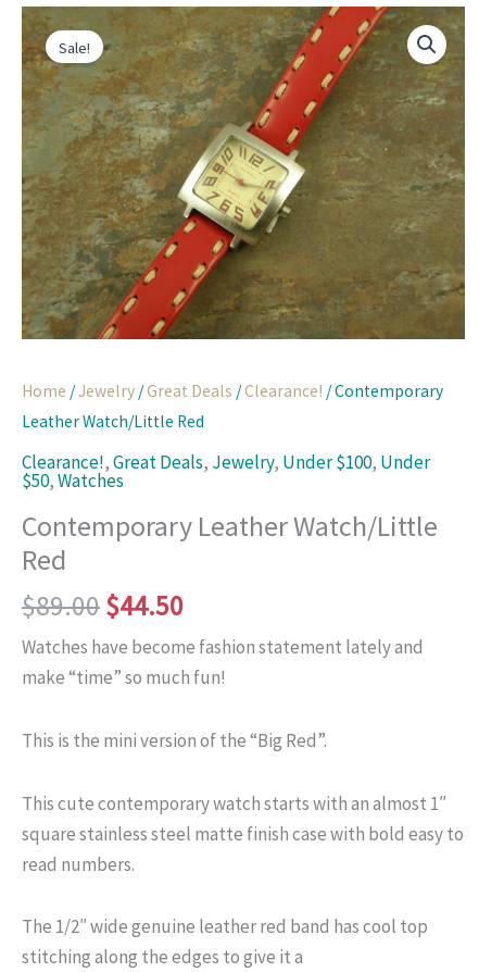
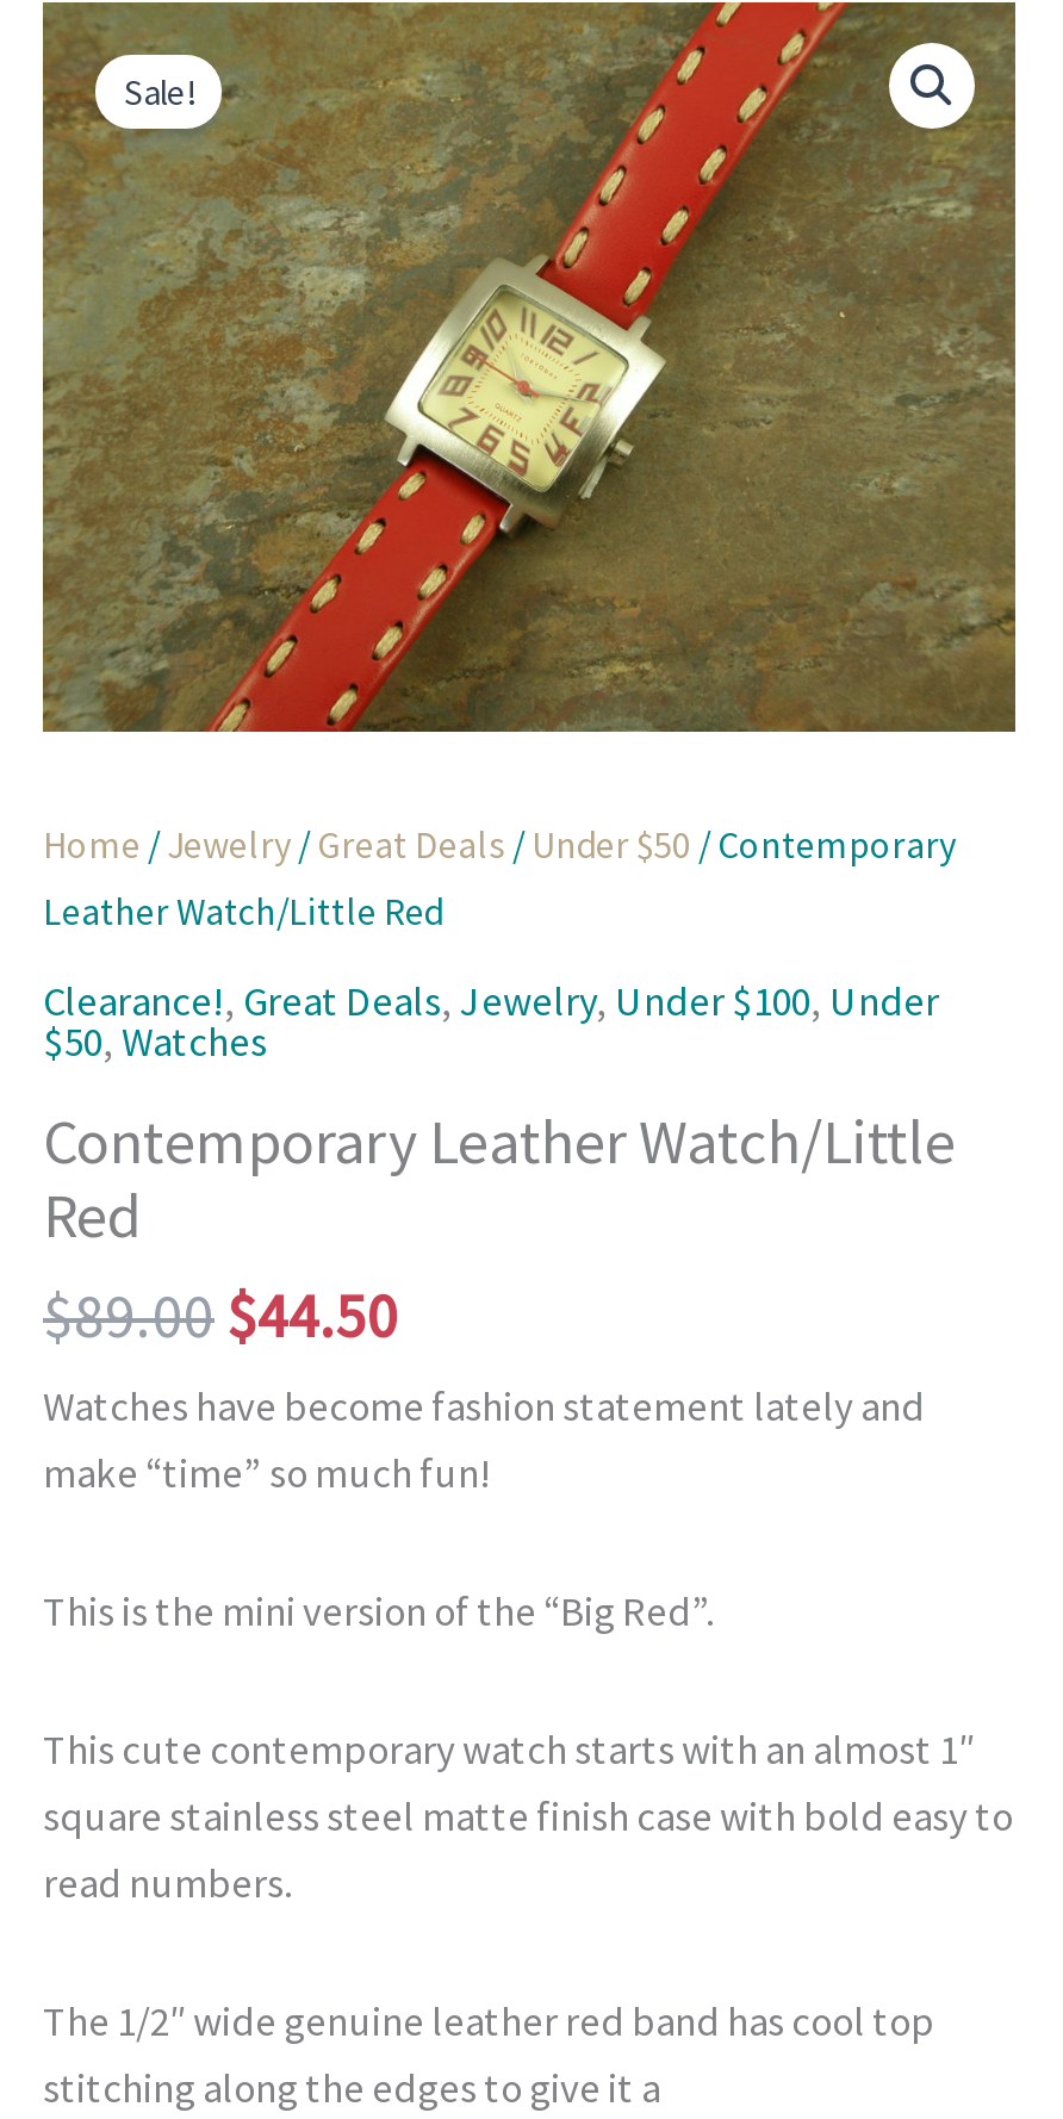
[22,380,443,401] Home / Jewelry / Great Deals / Clearance! / Contemporary -> [43,821,956,866] Home / Jewelry / Great Deals / Under $50 / Contemporary

